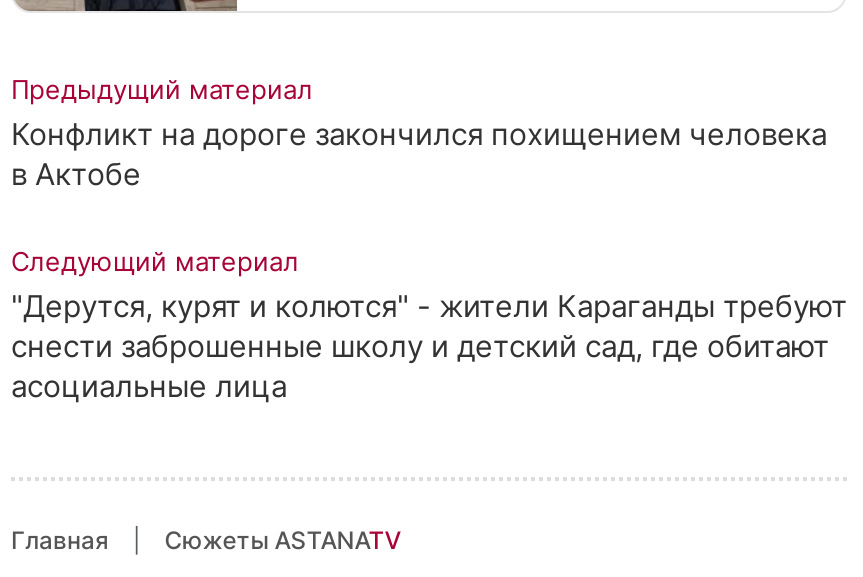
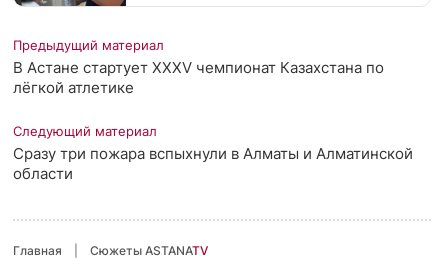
[11,115,827,193] Конфликт на дороге закончился похищением человека | в Актобе -> [13,57,384,96] В Астане стартует XXXV чемпионат Казахстана по | лёгкой атлетике
[11,287,847,405] "Дерутся, курят и колются" - жители Караганды требуют | снести заброшенные школу и детский сад, где обитают | асоциальные лица -> [13,143,413,182] Сразу три пожара вспыхнули в Алматы и Алматинской | области

